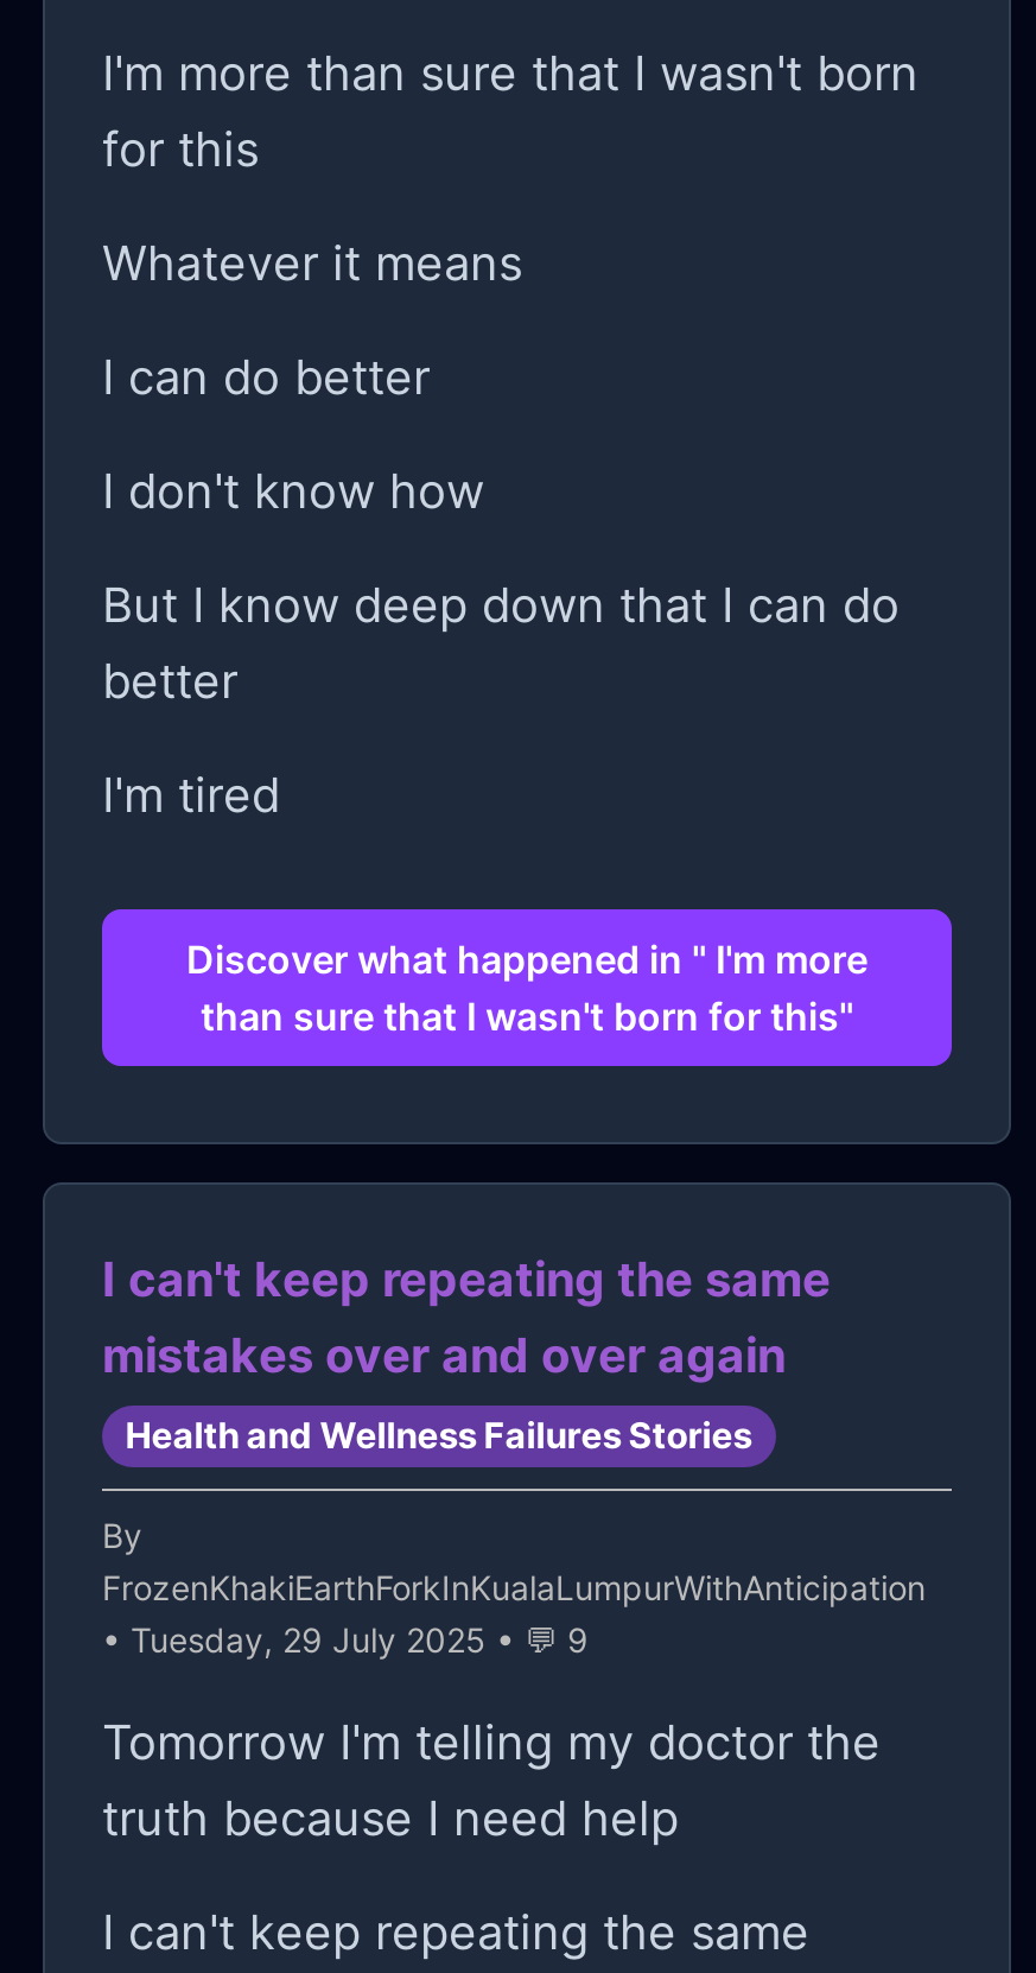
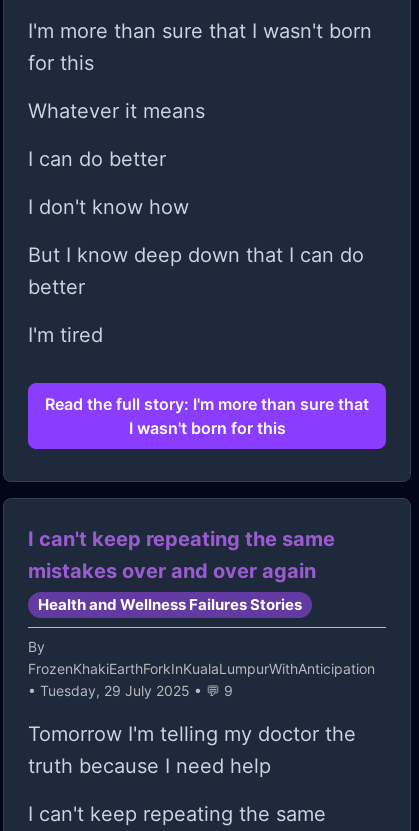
[186,936,867,1041] Discover what happened in " I'm more | than sure that I wasn't born for this" -> [45,394,369,438] Read the full story: I'm more than sure that | I wasn't born for this

